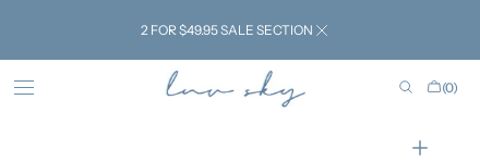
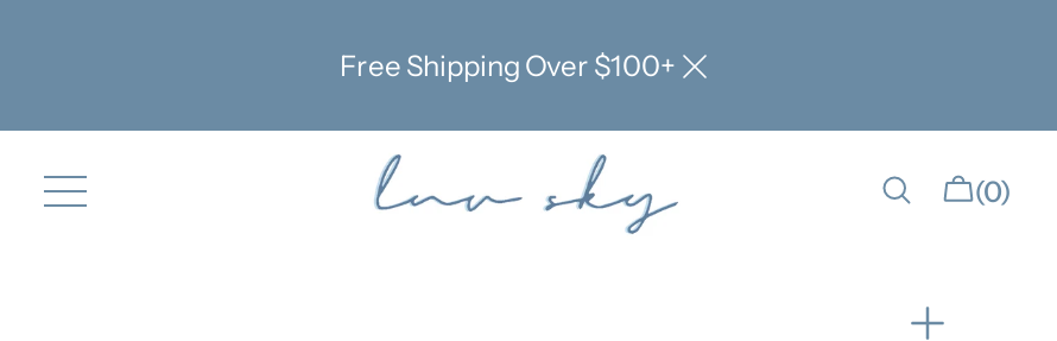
[141,21,313,38] 2 FOR $49.95 SALE SECTION -> [340,46,675,82] Free Shipping Over $100+

